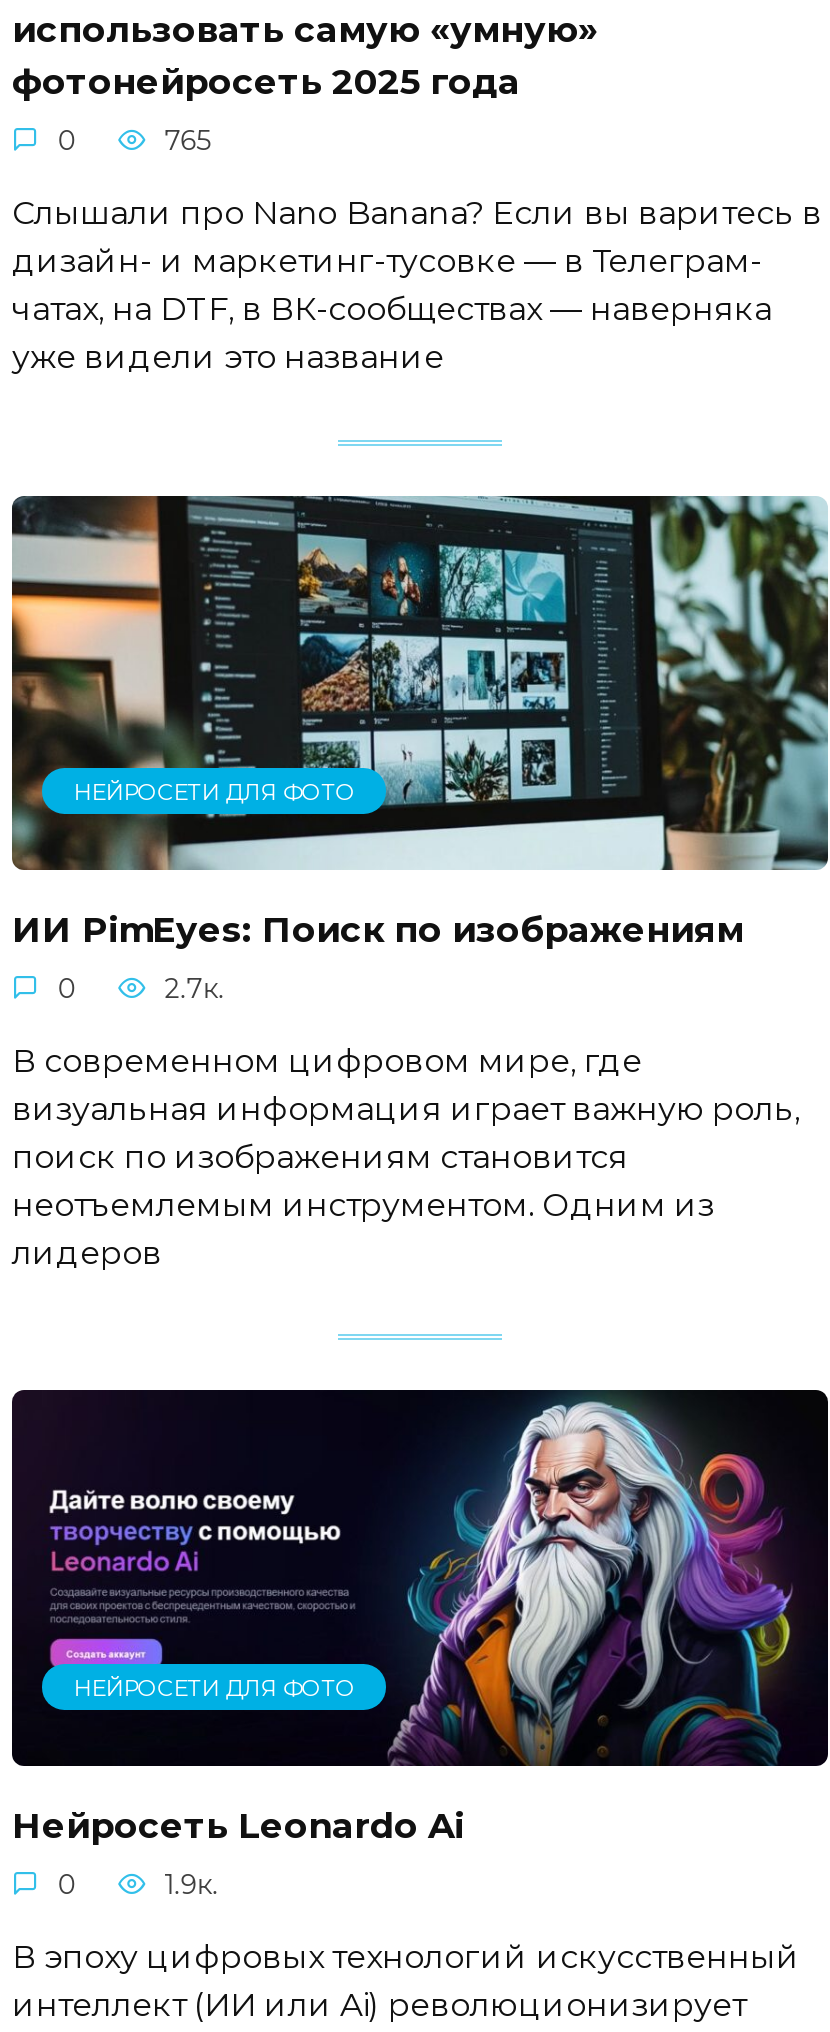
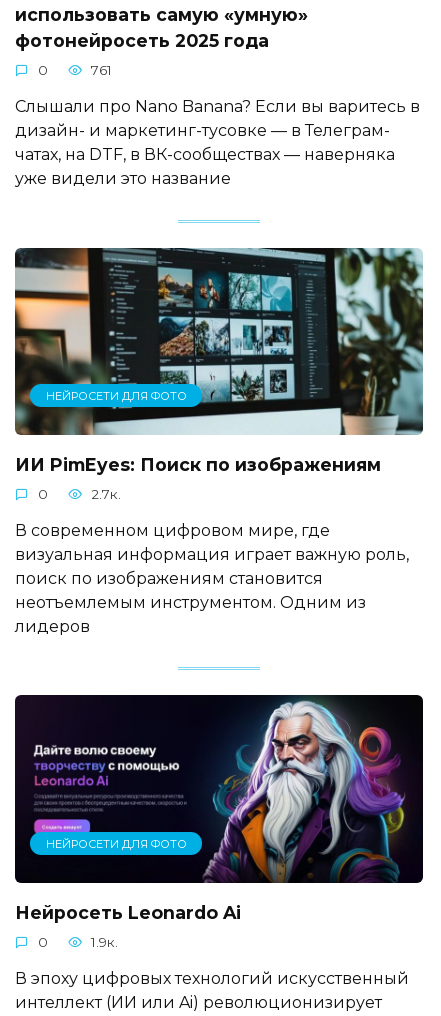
[164,124,212,156] 765 -> [91,62,112,78] 761

